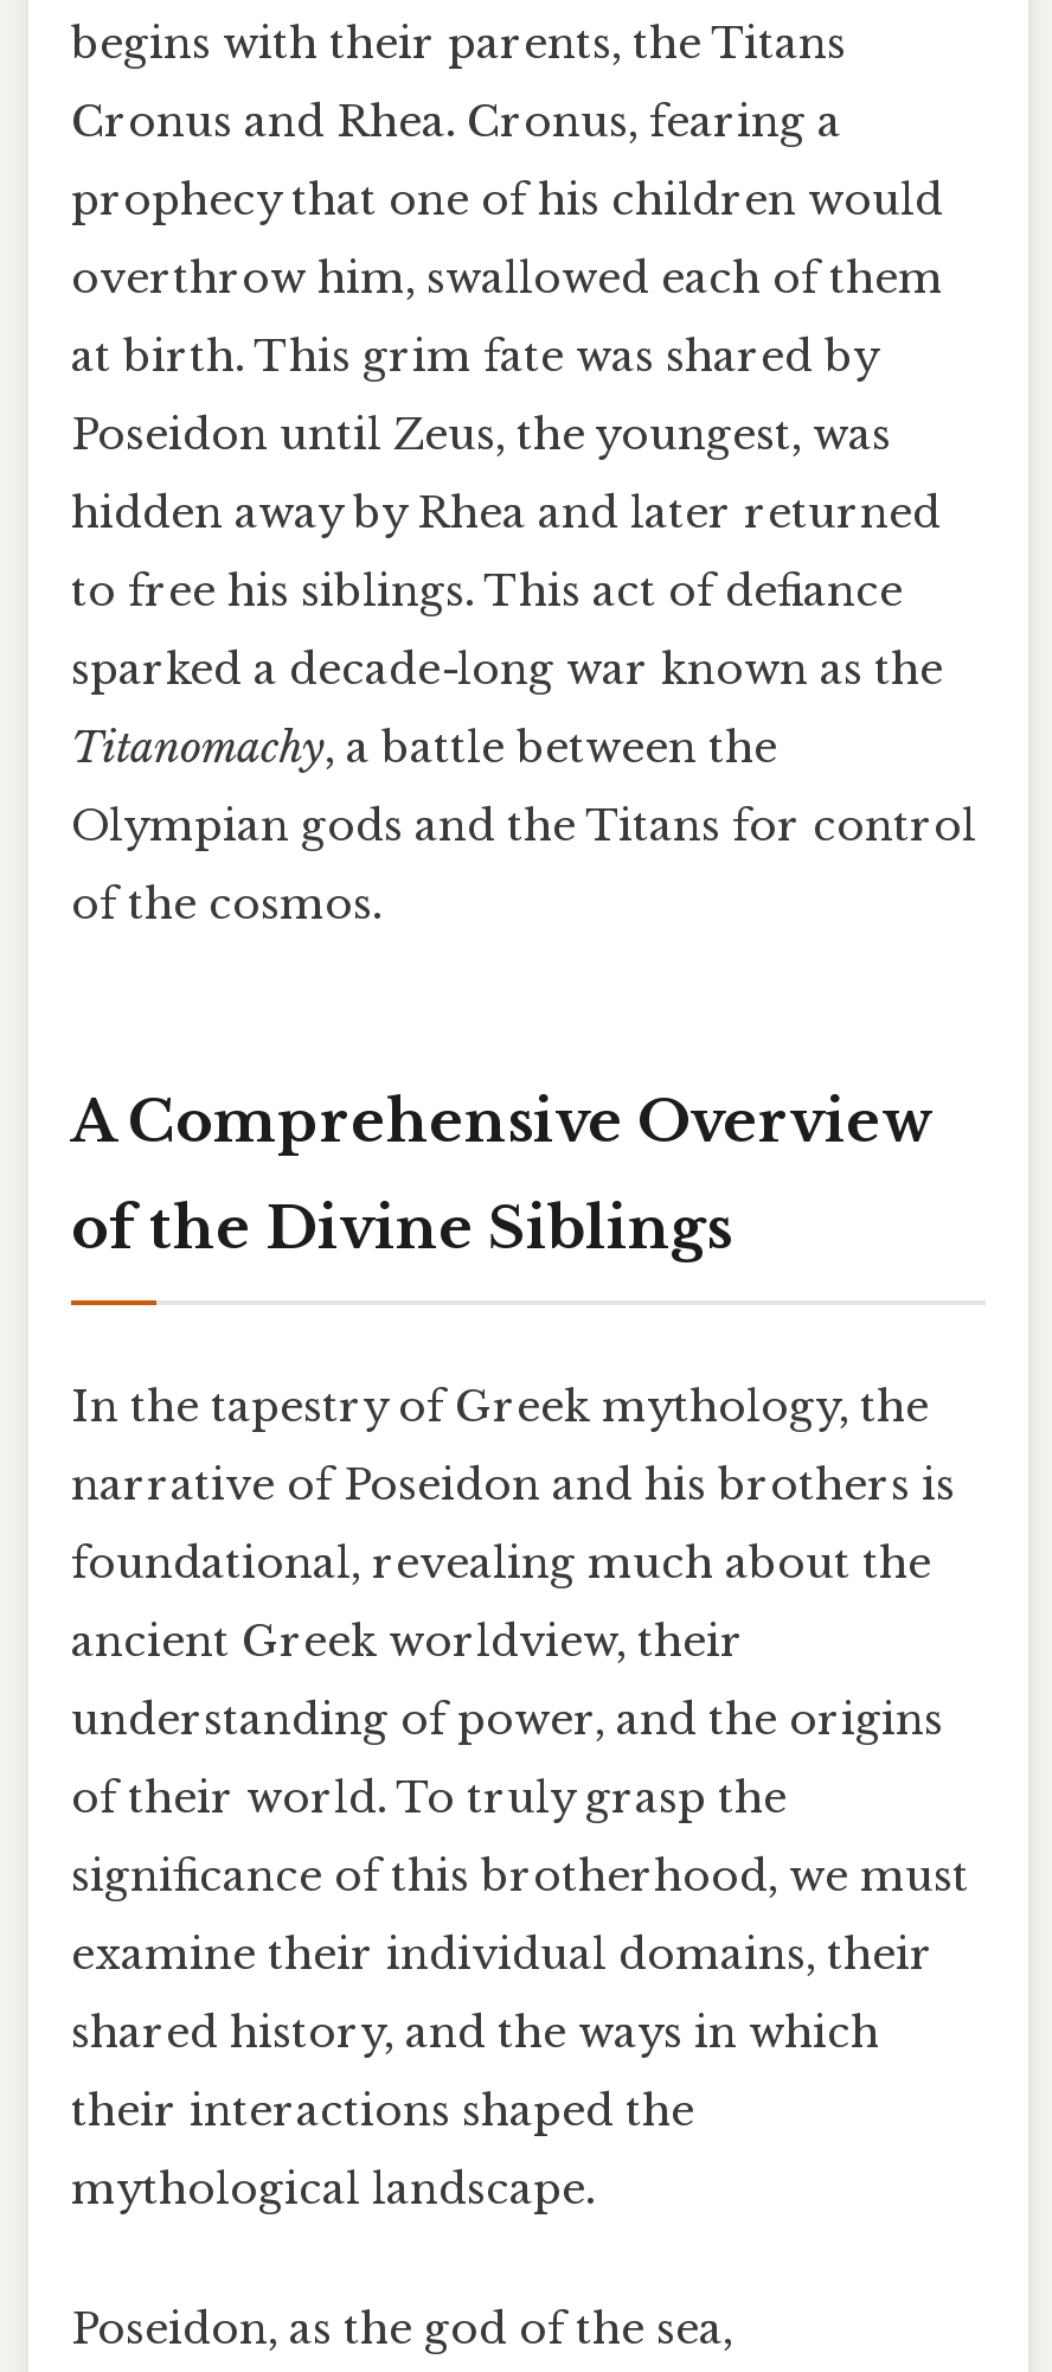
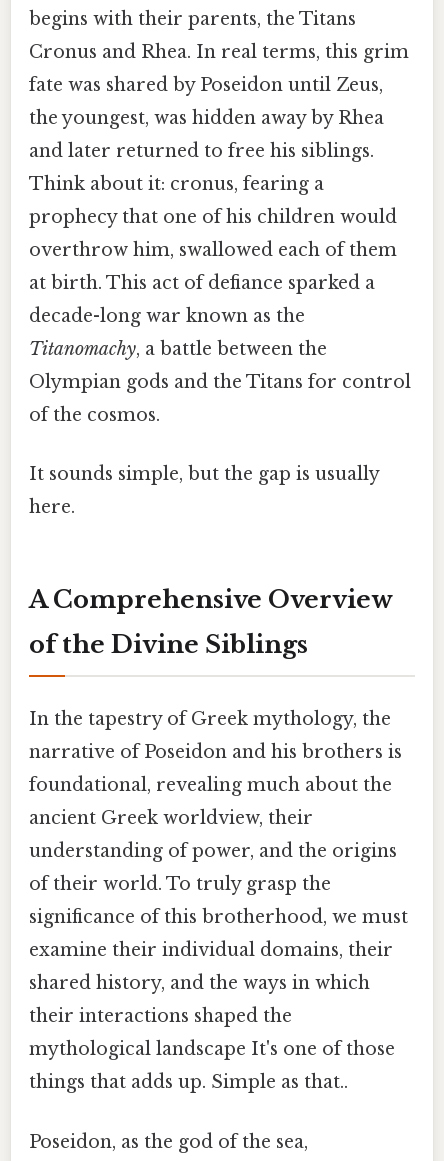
[71,95,841,147] Cronus and Rhea. Cronus, fearing a -> [29,41,409,195] Cronus and Rhea. In real terms, this grim | fate was shared by Poseidon until Zeus, | the youngest, was hidden away by Rhea | and later returned to free his siblings. | Think about it: cronus, fearing a
[71,330,943,695] at birth. This grim fate was shared by | Poseidon until Zeus, the youngest, was | hidden away by Rhea and later returned | to free his siblings. This act of defiance | sparked a decade-long war known as the -> [29,272,375,327] at birth. This act of defiance sparked a | decade-long war known as the
none -> [29,463,379,518] It sounds simple, but the gap is usually | here.
[71,2163,595,2215] mythological landscape. -> [29,1038,395,1093] mythological landscape It's one of those | things that adds up. Simple as that..

